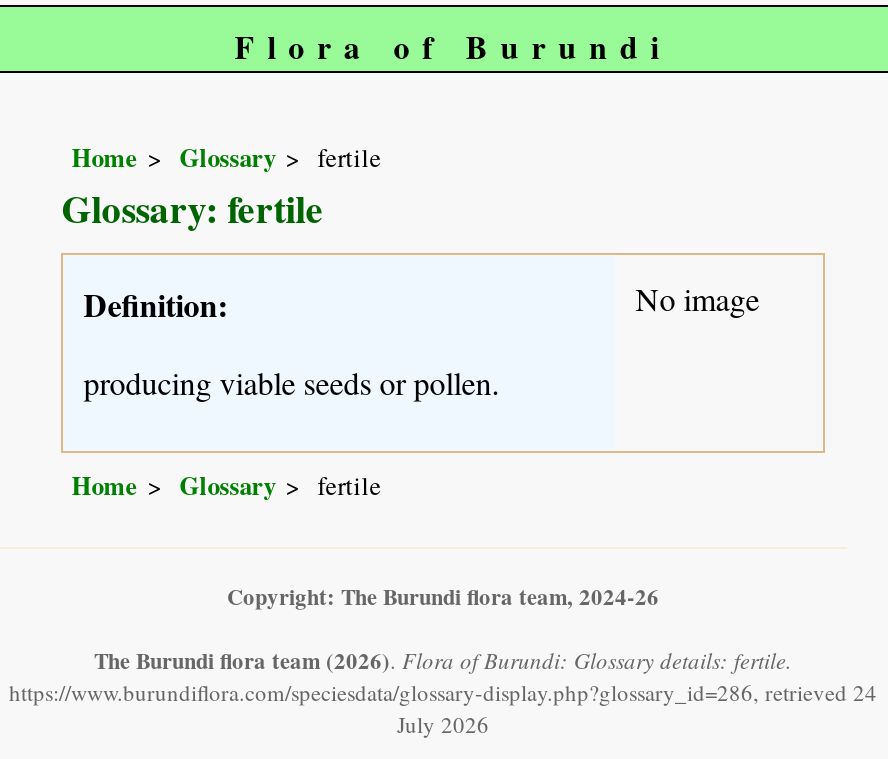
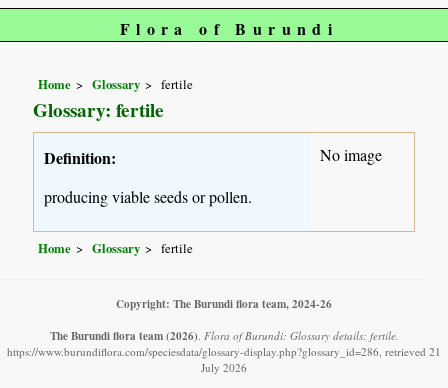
[9,677,877,707] https://www.burundiflora.com/speciesdata/glossary-display.php?glossary_id=286, retrieved 24 -> [7,344,441,359] https://www.burundiflora.com/speciesdata/glossary-display.php?glossary_id=286, retrieved 21

